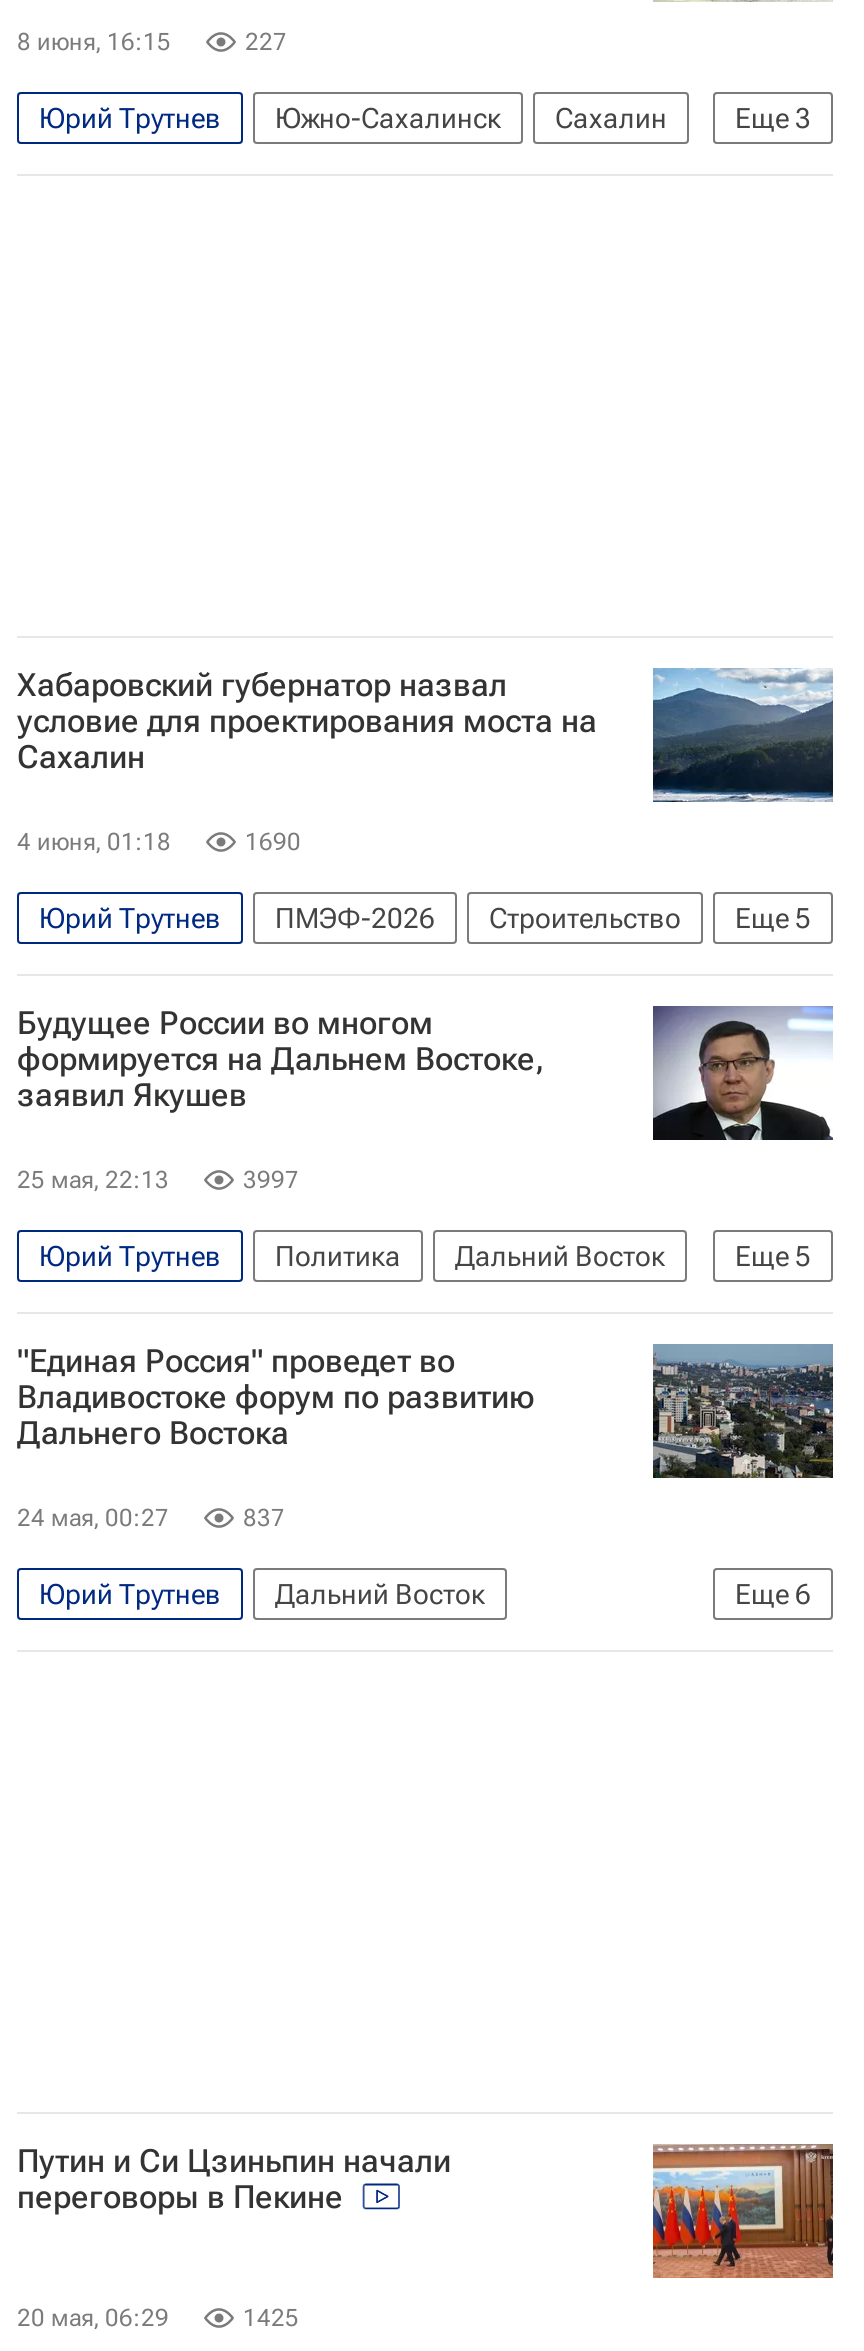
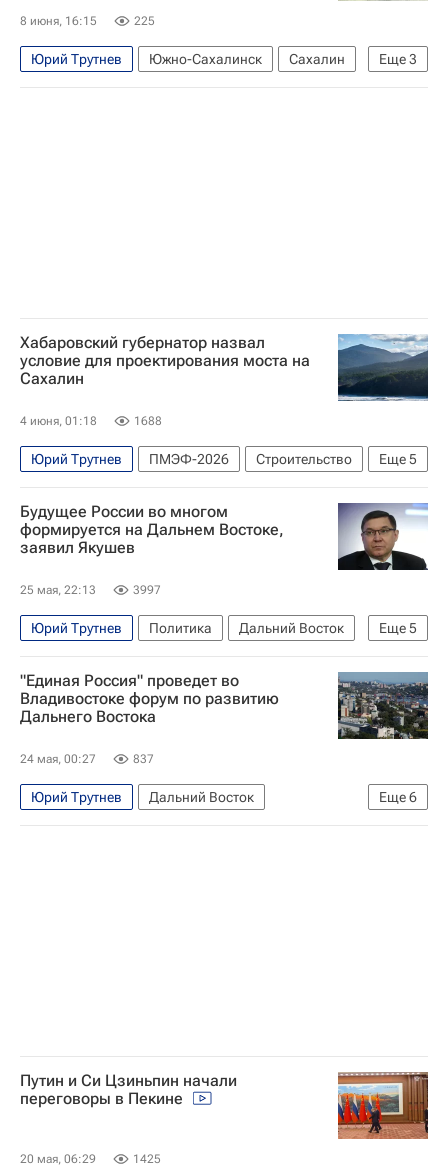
[245,27,287,55] 227 -> [134,13,155,27] 225
[245,827,301,855] 1690 -> [134,413,162,427] 1688

